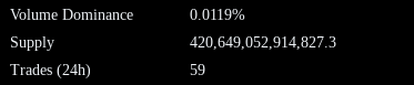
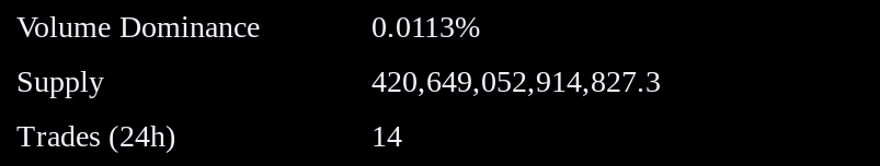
[190,7,245,23] 0.0119% -> [372,11,481,44] 0.0113%
[190,62,205,78] 59 -> [372,120,402,153] 14

